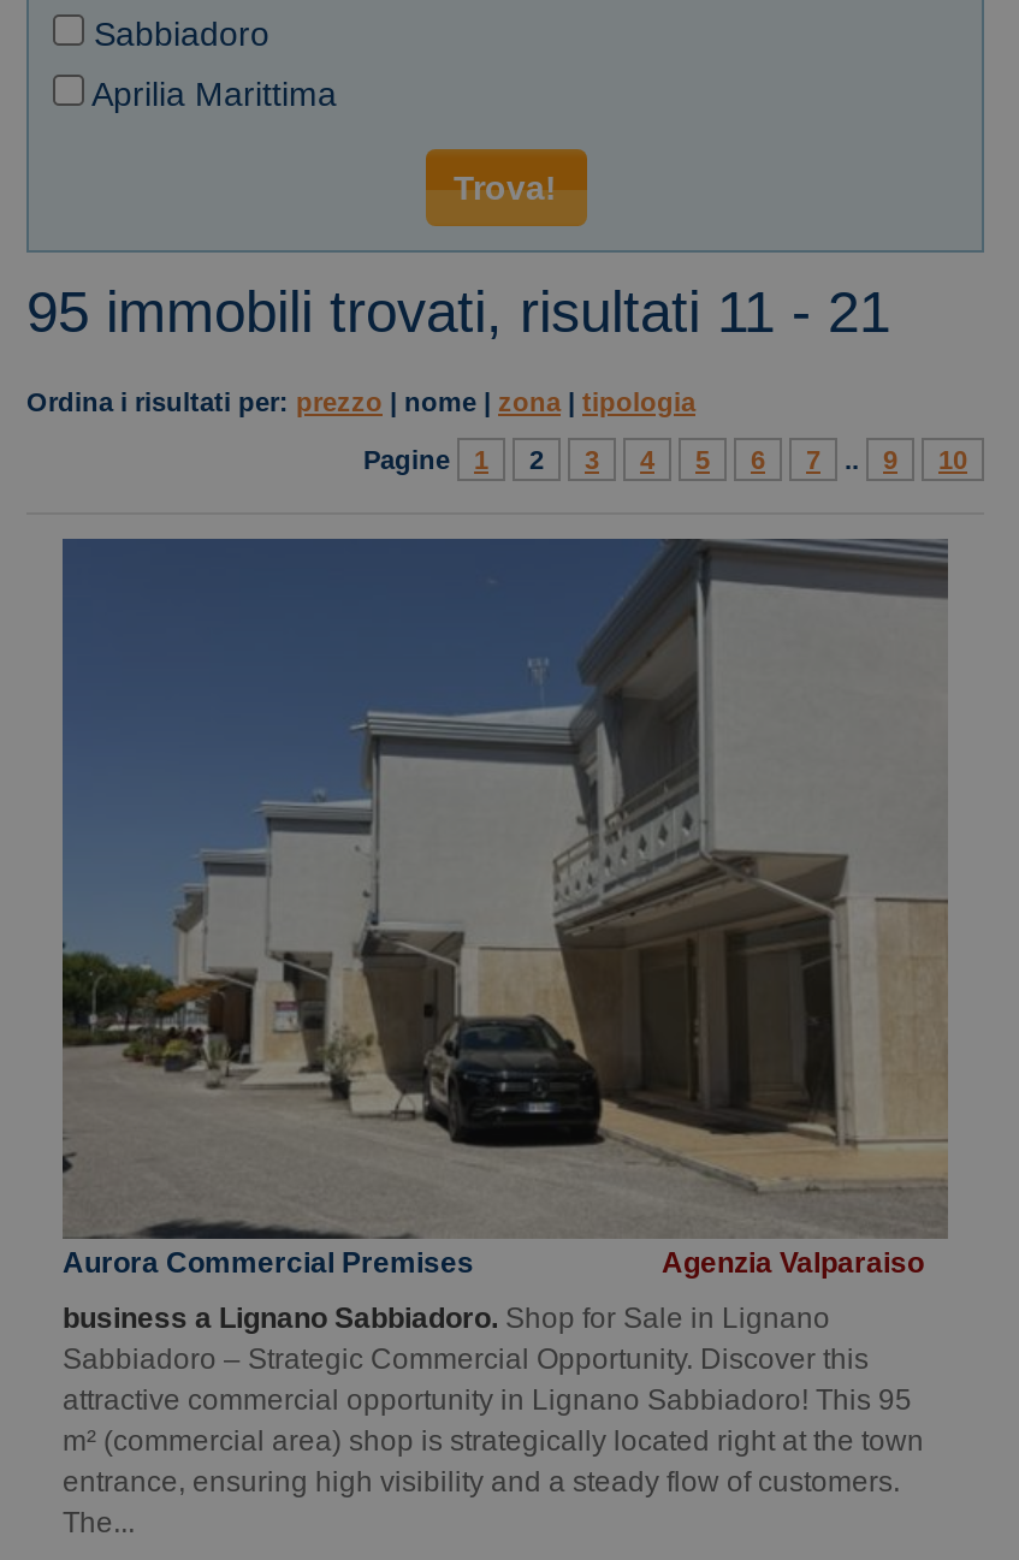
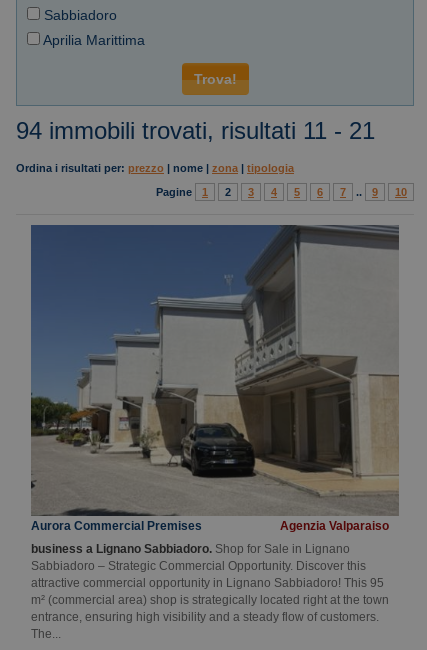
[26,279,890,344] 95 immobili trovati, risultati 11 - 21 -> [16,117,375,144] 94 immobili trovati, risultati 11 - 21

